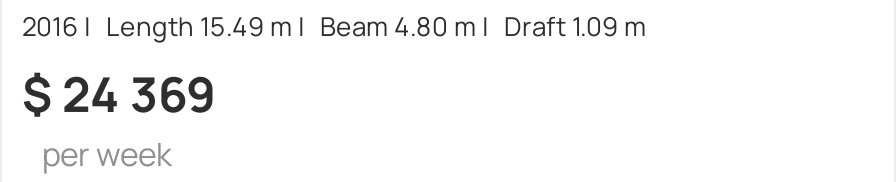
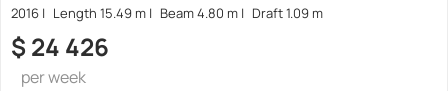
[22,61,216,127] $24 369 -> [11,30,109,63] $24 426

